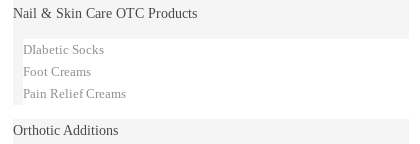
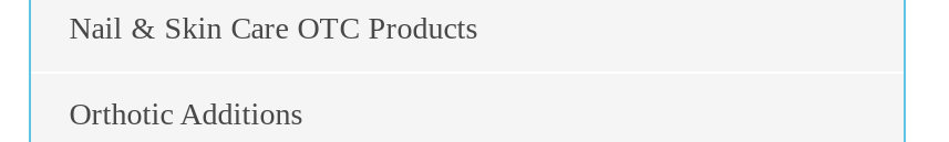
[23,42,126,101] DIabetic Socks | Foot Creams | Pain Relief Creams -> none

